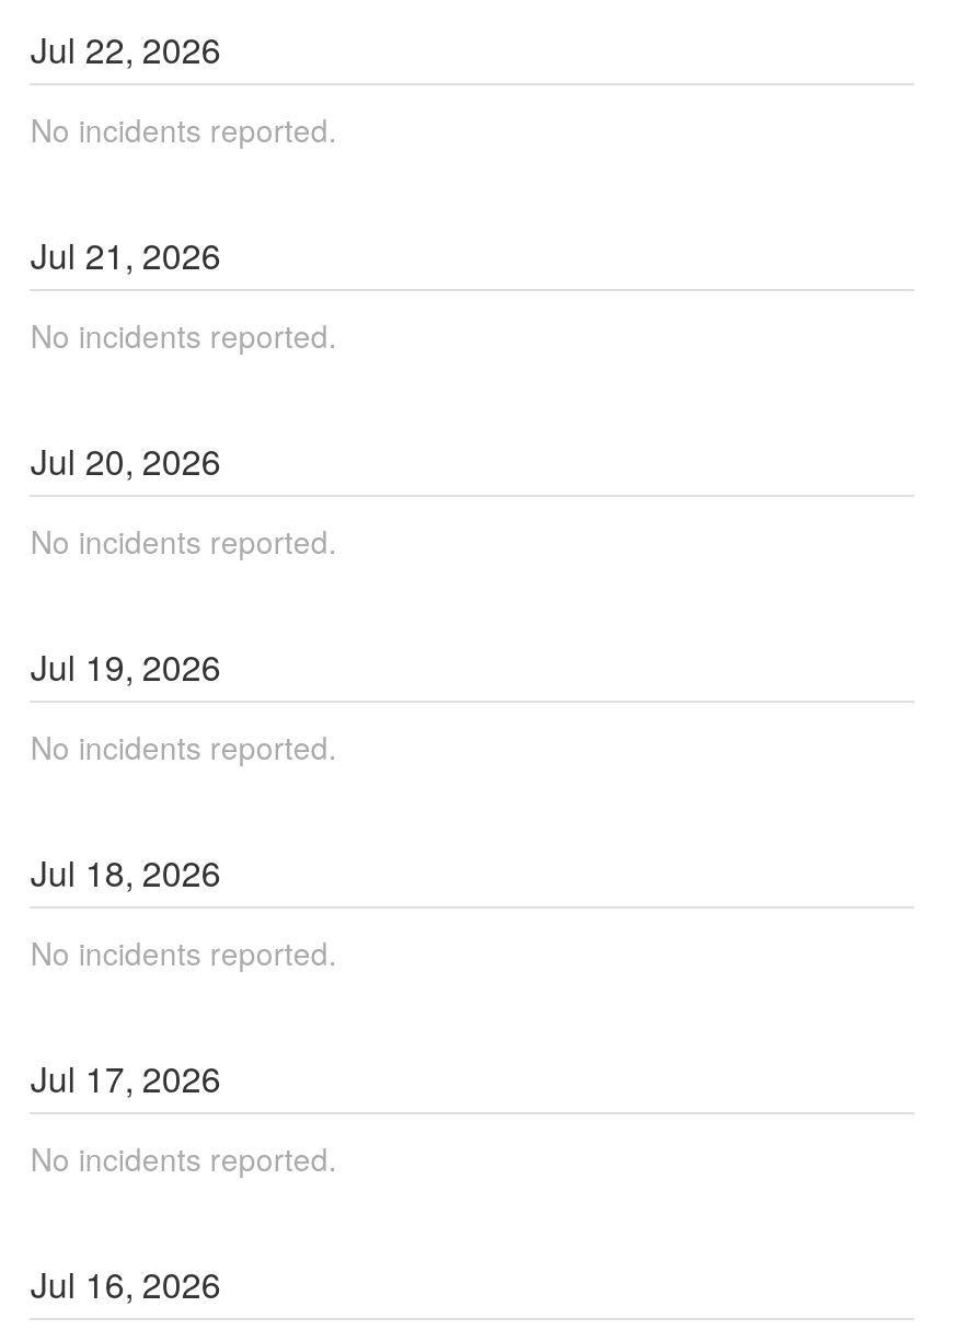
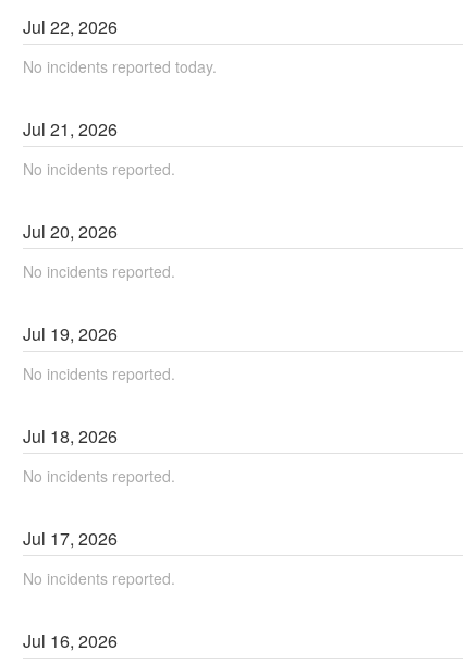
[30,107,337,150] No incidents reported. -> [23,55,217,77] No incidents reported today.

